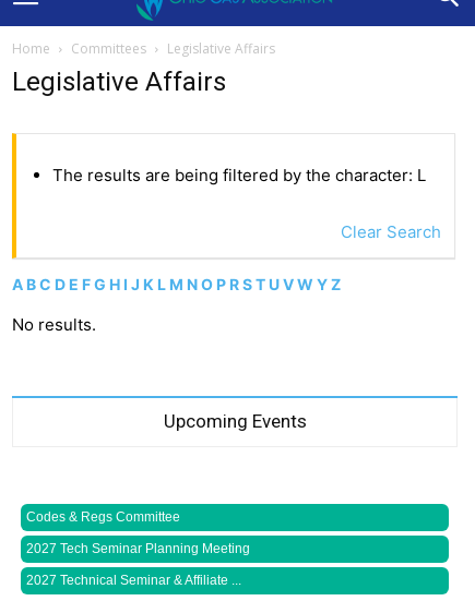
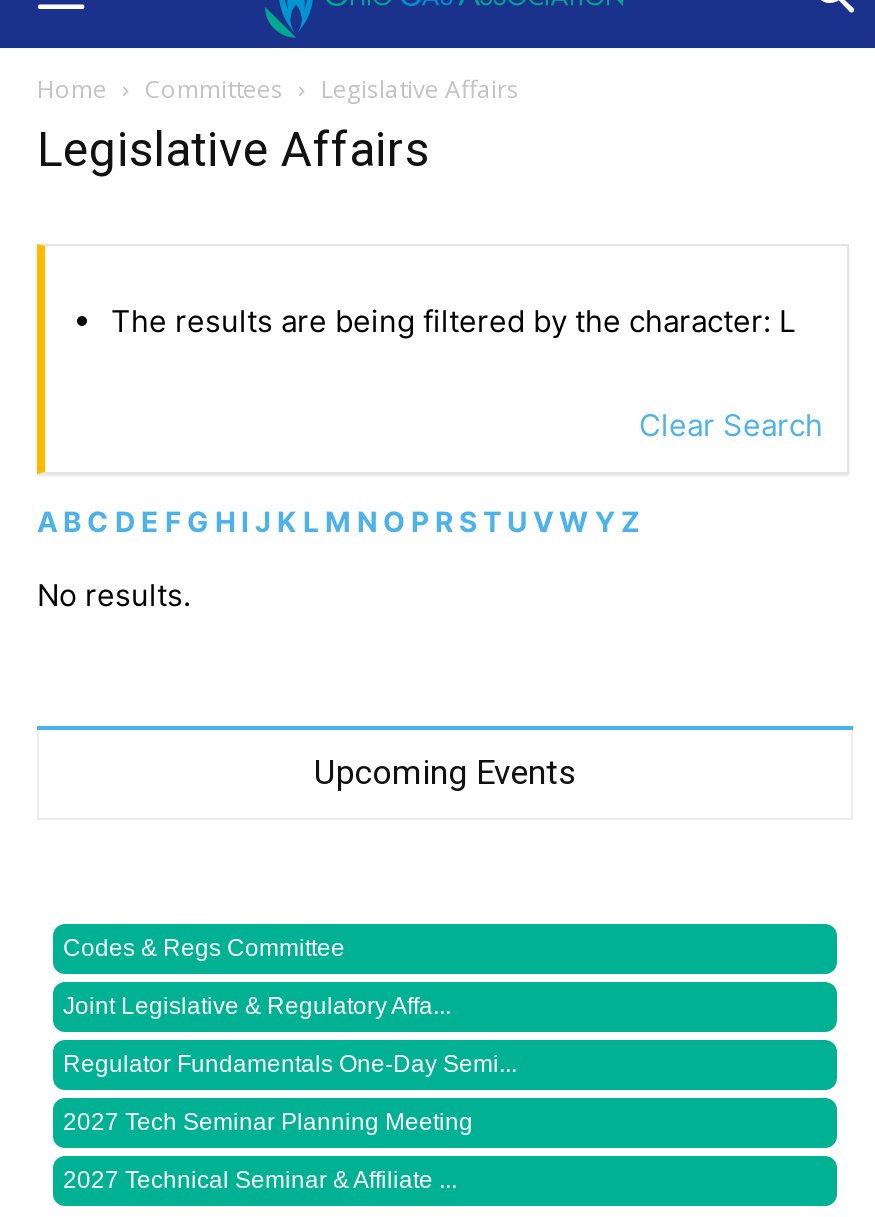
none -> [63,992,517,1078] Joint Legislative & Regulatory Affa... | Regulator Fundamentals One-Day Semi...

